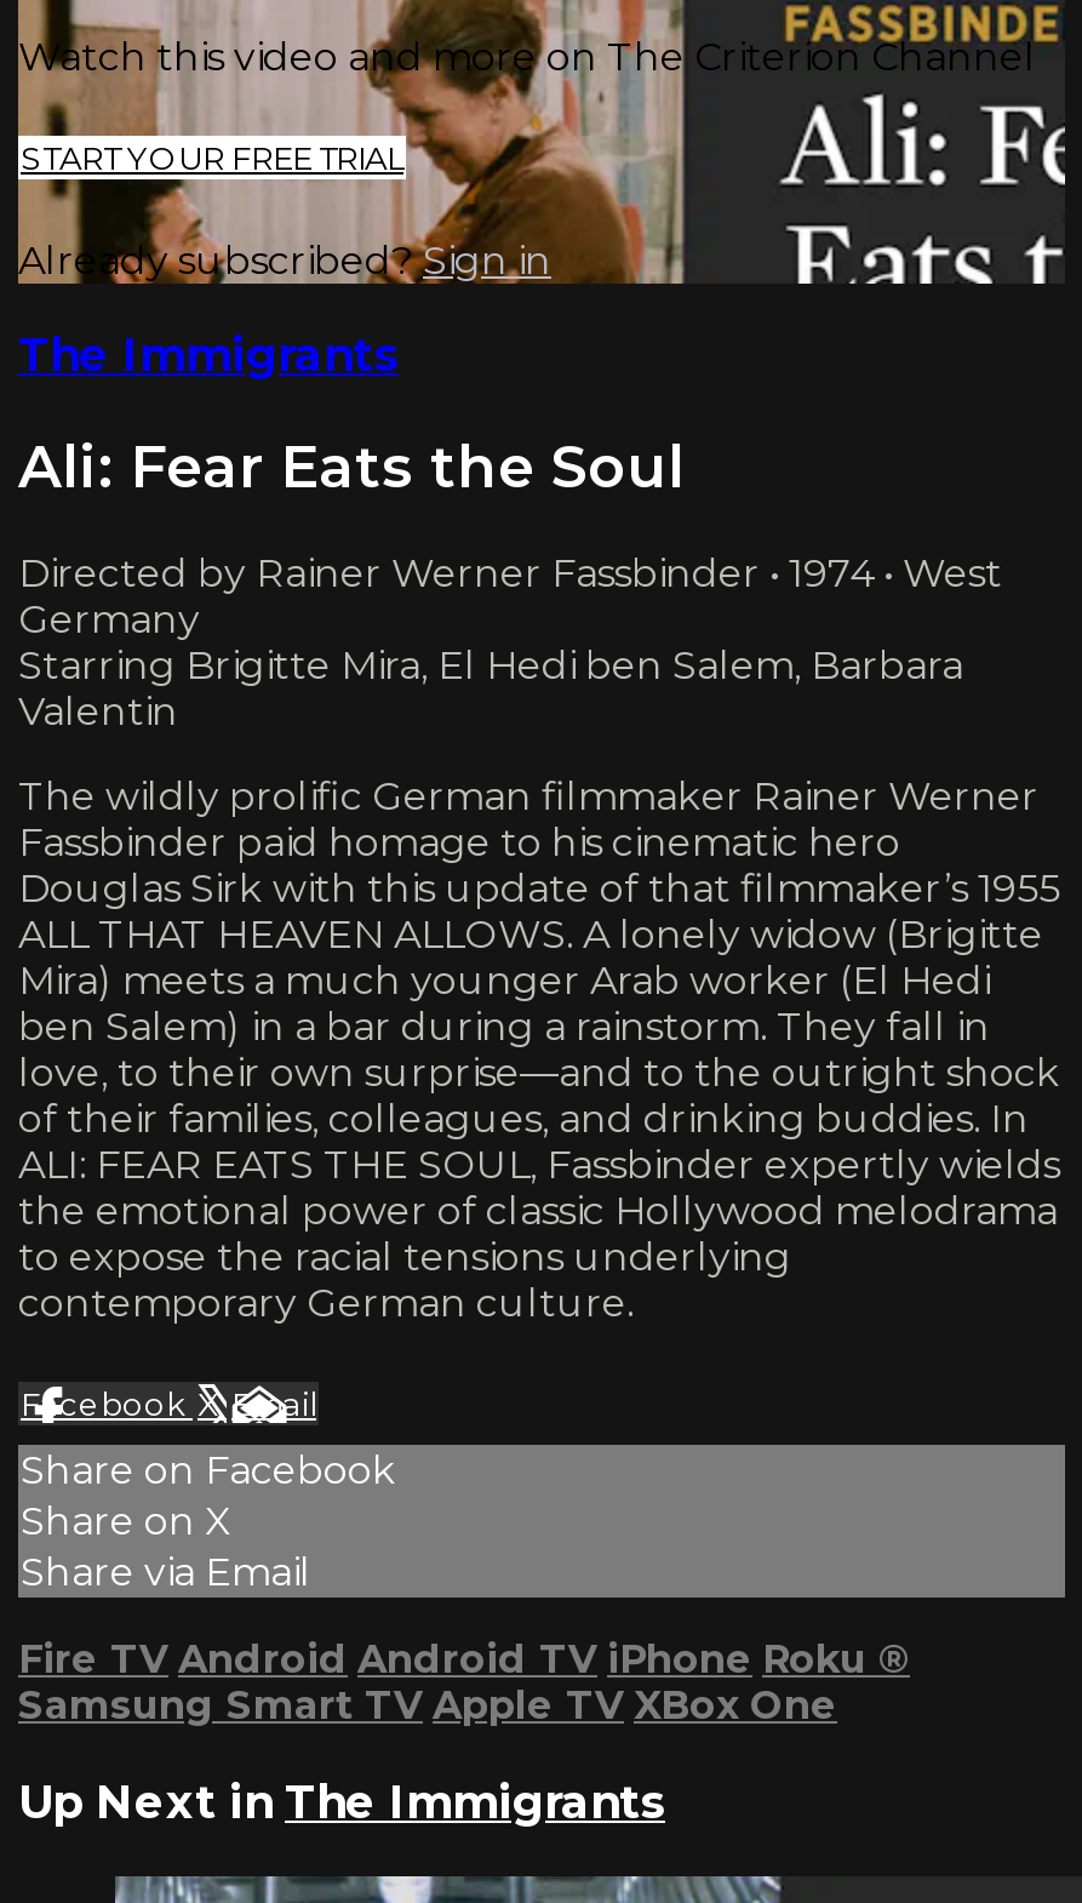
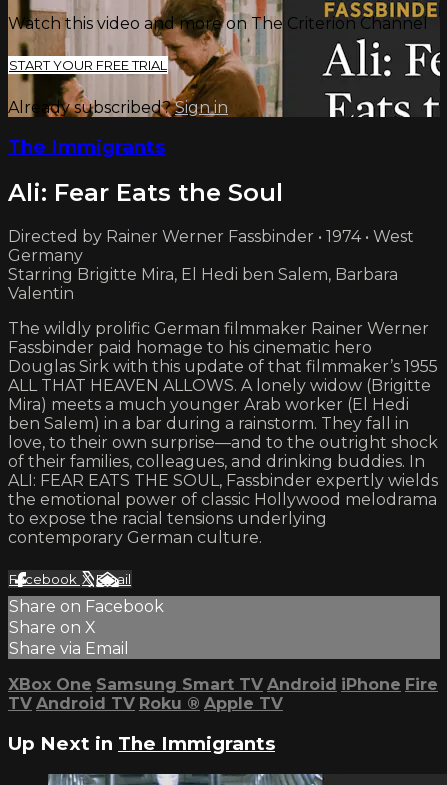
[18,1637,910,1683] Fire TV Android Android TV iPhone Roku ® -> [8,675,438,694] XBox One Samsung Smart TV Android iPhone Fire
[18,1683,837,1729] Samsung Smart TV Apple TV XBox One -> [8,694,283,713] TV Android TV Roku ® Apple TV

